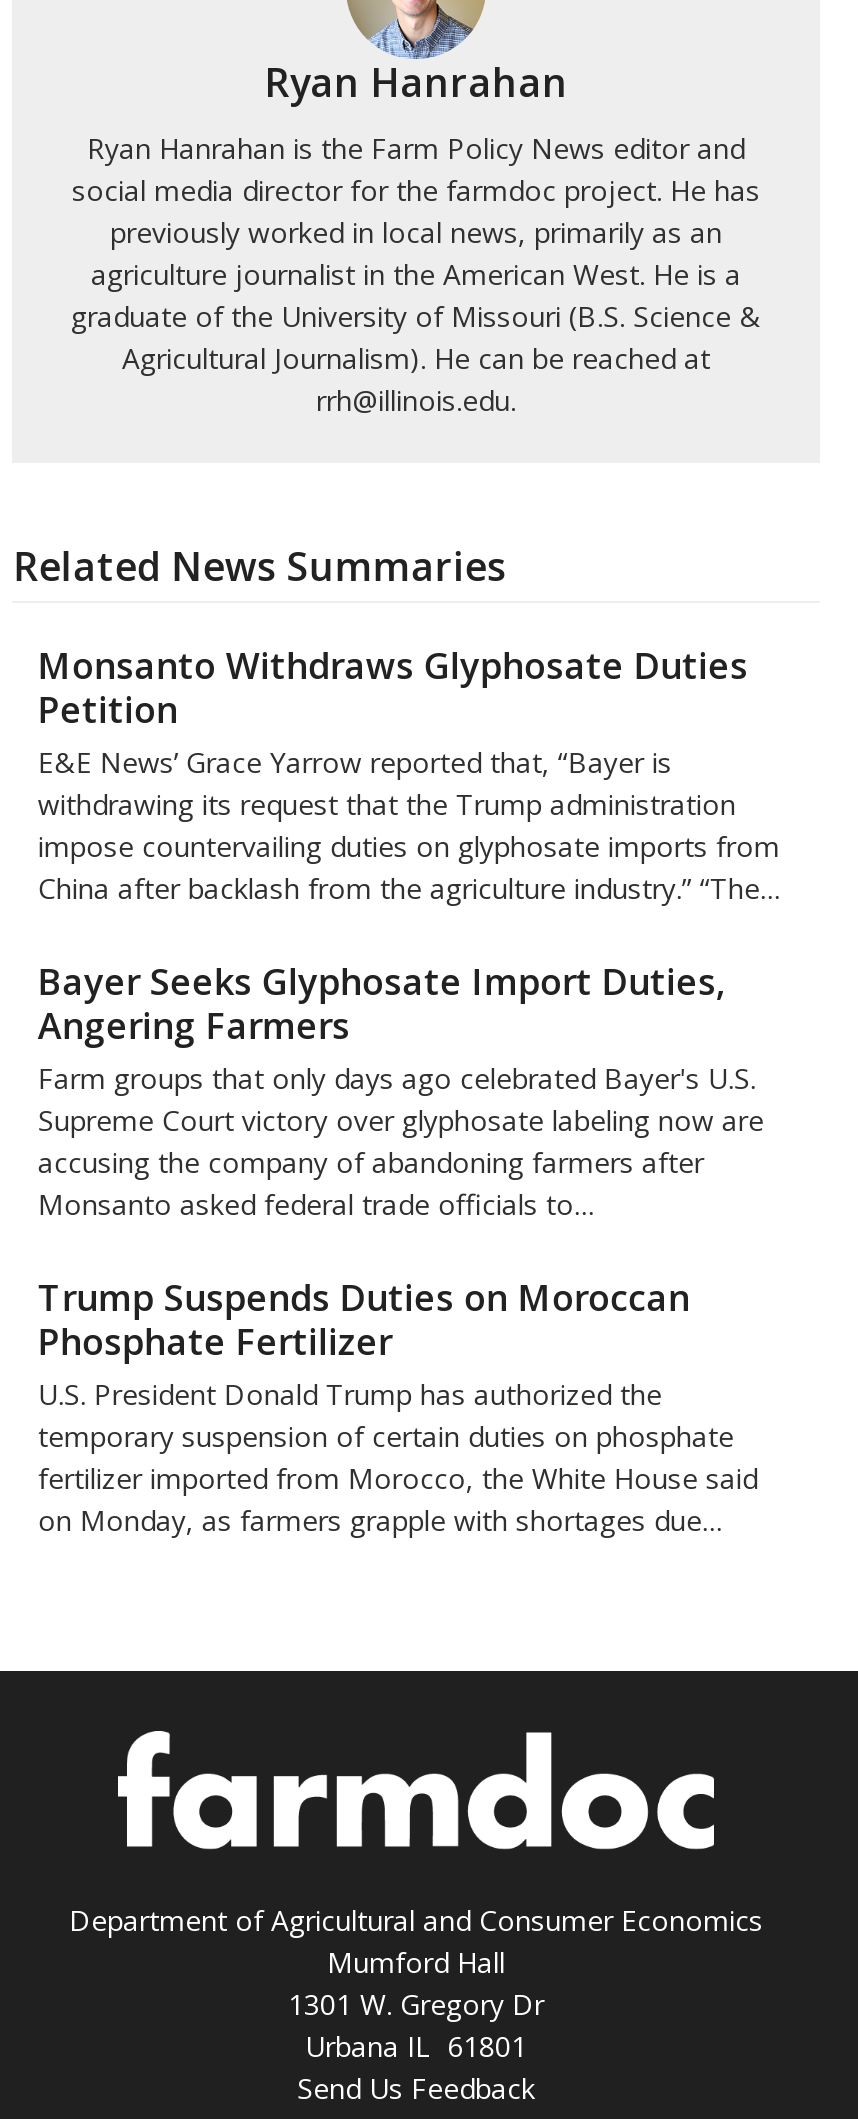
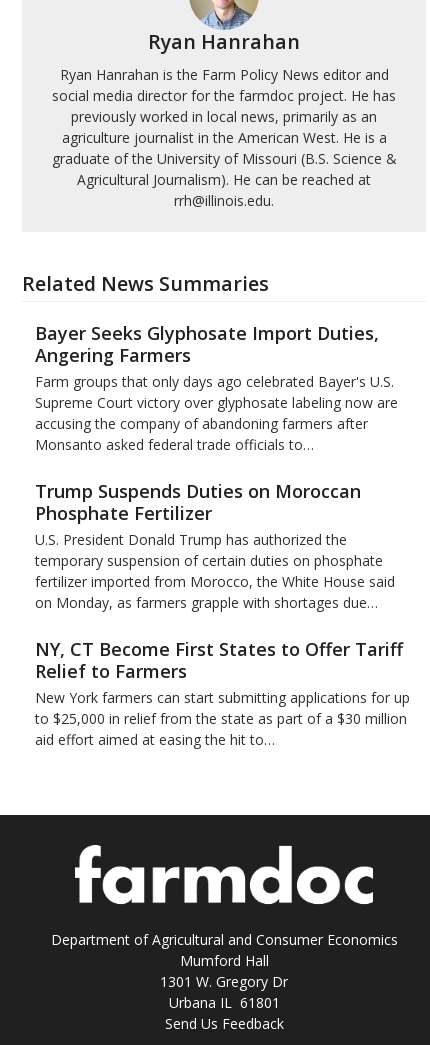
[38,642,782,908] Monsanto Withdraws Glyphosate Duties | Petition | E&E News’ Grace Yarrow reported that, “Bayer is | withdrawing its request that the Trump administration | impose countervailing duties on glyphosate imports from | China after backlash from the agriculture industry.” “The… -> none
moved [38,958,764,1540] -> [35,321,398,612]: Bayer Seeks Glyphosate Import Duties, | Angering Farmers | Farm groups that only days ago celebrated Bayer's U.S. | ... | fertilizer imported from Morocco, the White House said | on ‌Monday, as farmers grapple with shortages due…
none -> [35,637,410,749] NY, CT Become First States to Offer Tariff | Relief to Farmers | New York farmers can start submitting applications for up | to $25,000 in relief from the state as part of a $30 million | aid effort aimed at easing the hit to…

